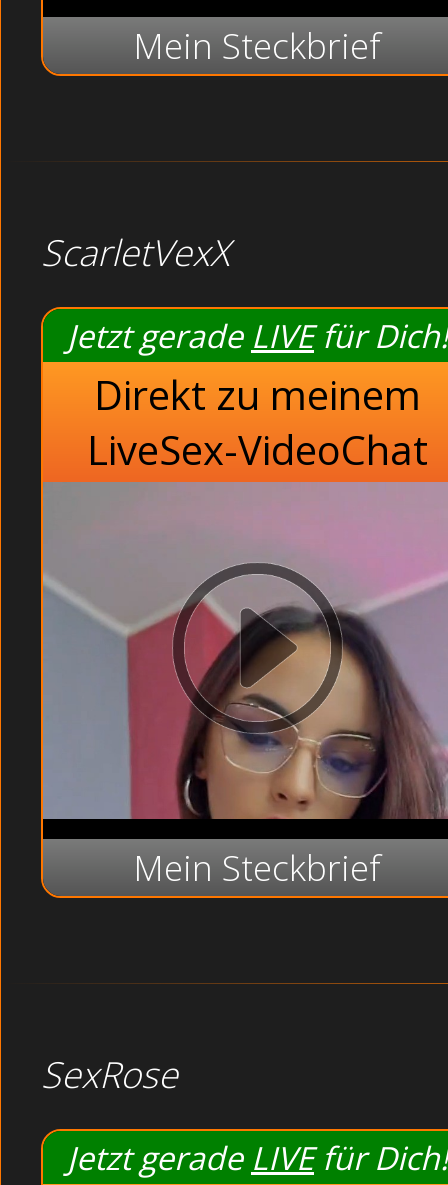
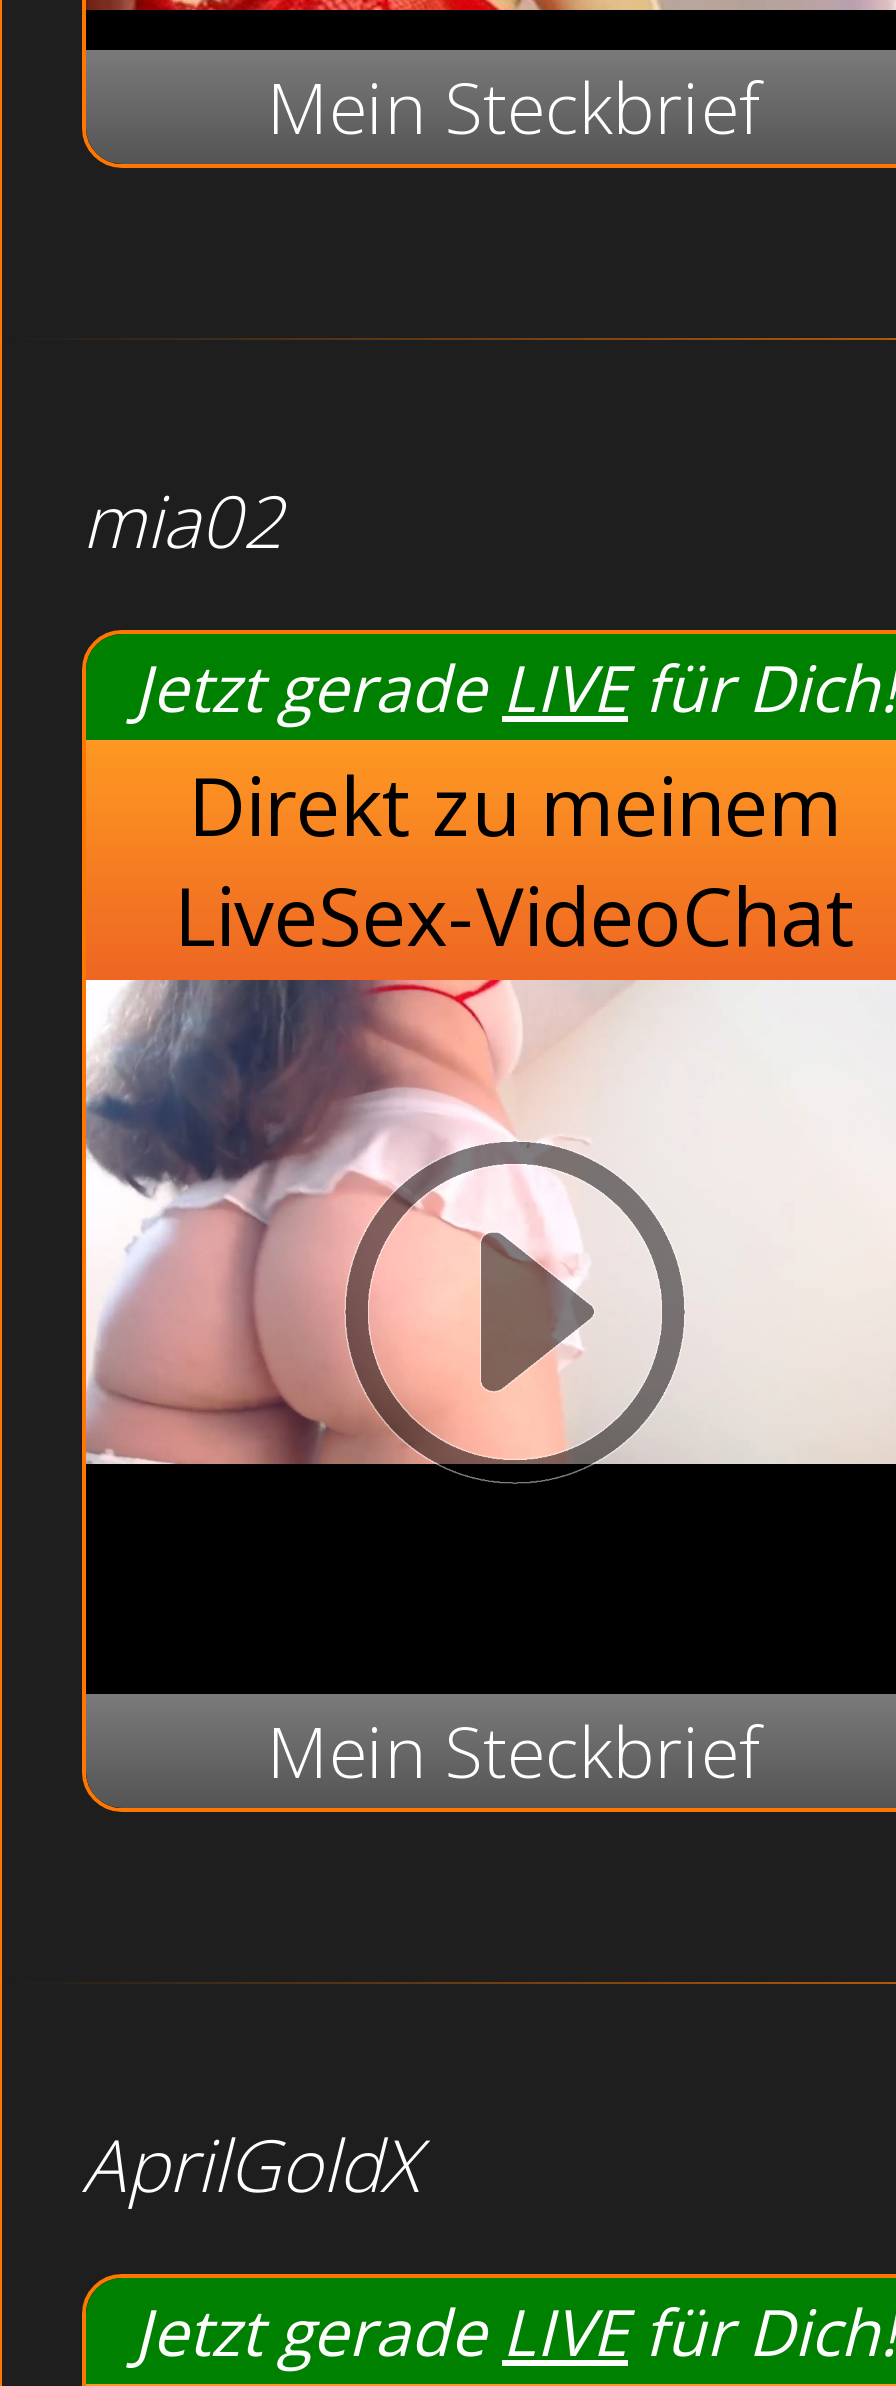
[41,228,229,277] ScarletVexX -> [82,473,284,571] mia02
[42,481,445,820] [image] -> [84,978,890,1654] [image]
[41,1050,178,1099] SexRose -> [82,2117,418,2215] AprilGoldX

